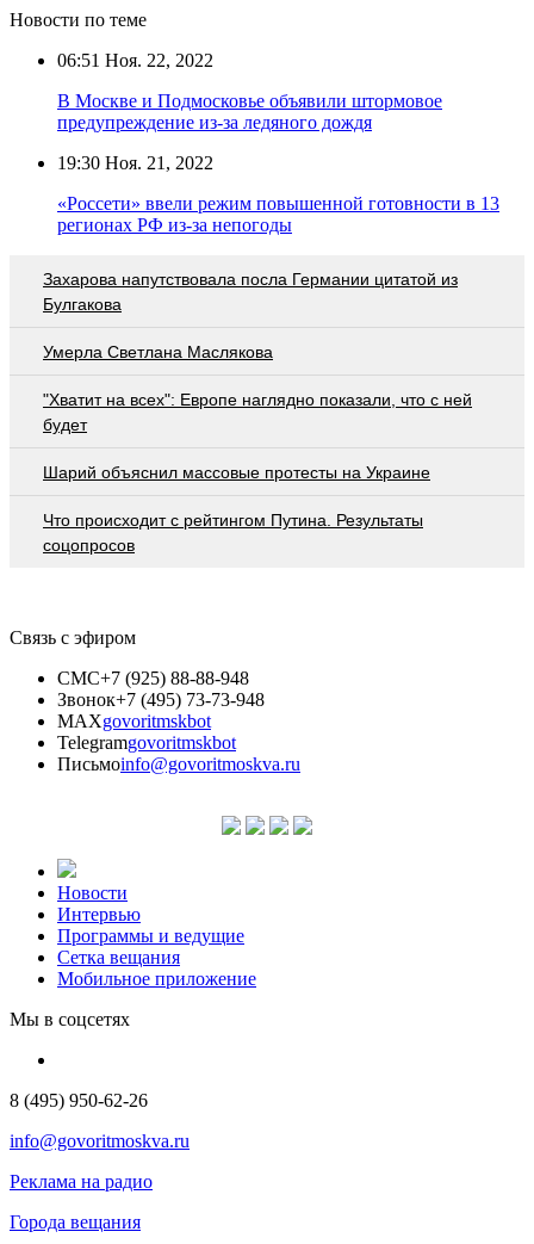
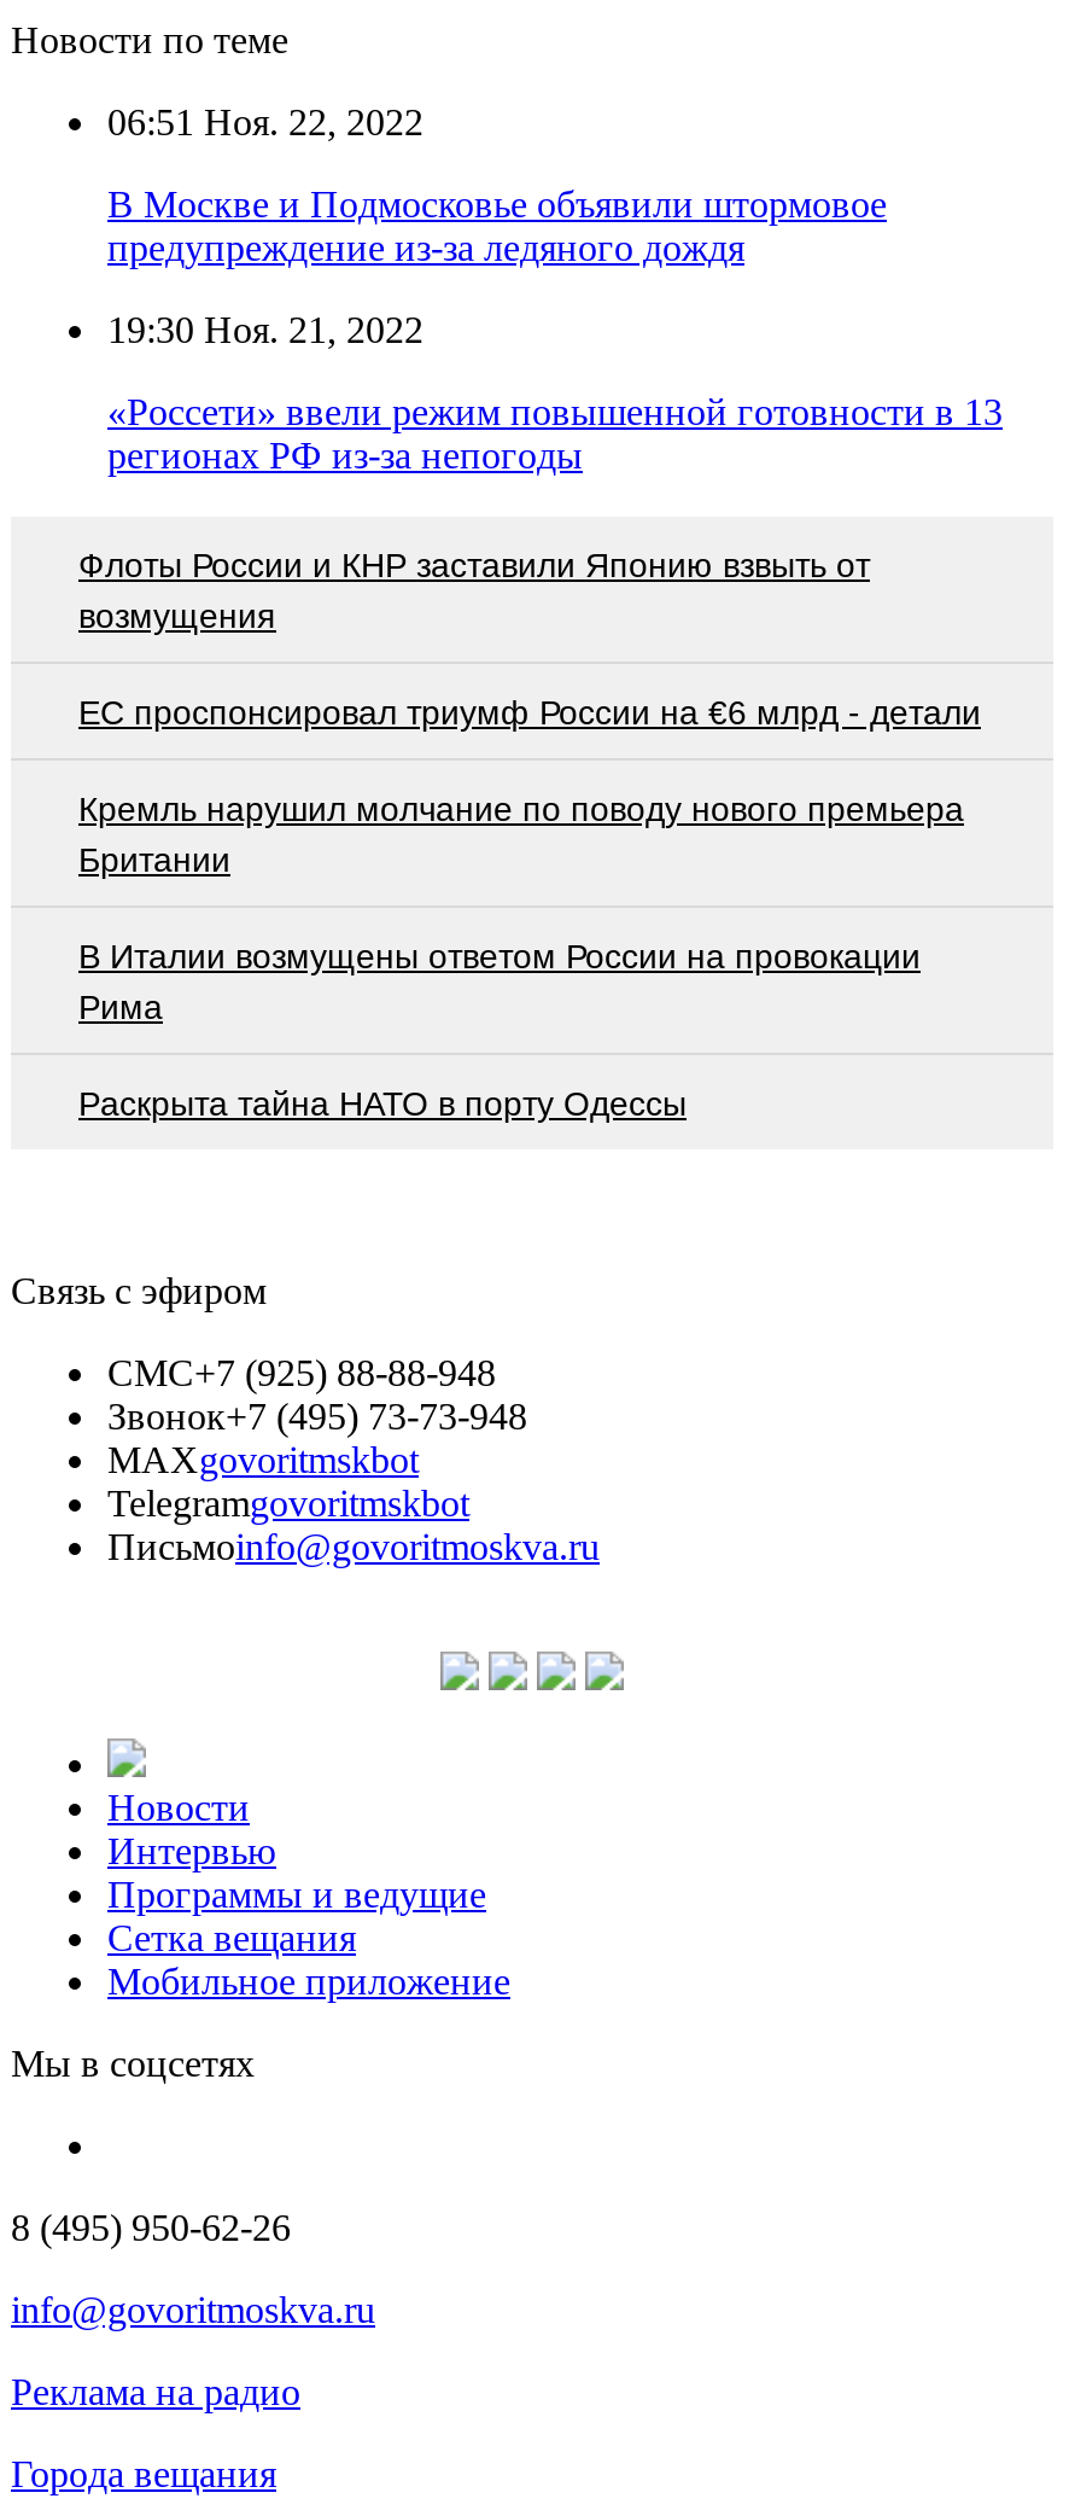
[43,269,458,313] Захарова напутствовала посла Германии цитатой из | Булгакова -> [78,545,870,634] Флоты России и КНР заставили Японию взвыть от | возмущения
[43,342,273,361] Умерла Светлана Маслякова -> [78,692,981,731] EC проспонсировал триумф России на €6 млрд - детали
[43,390,472,434] "Хватит на всех": Европе наглядно показали, что с ней | будет -> [78,789,964,878] Кремль нарушил молчание по поводу нового премьера | Британии
[43,462,430,481] Шарий объяснил массовые протесты на Украине -> [78,936,921,1025] В Италии возмущены ответом России на провокации | Рима
[43,510,423,554] Что происходит с рейтингом Путина. Результаты | соцопросов -> [78,1083,687,1122] Раскрыта тайна НАТО в порту Одессы

